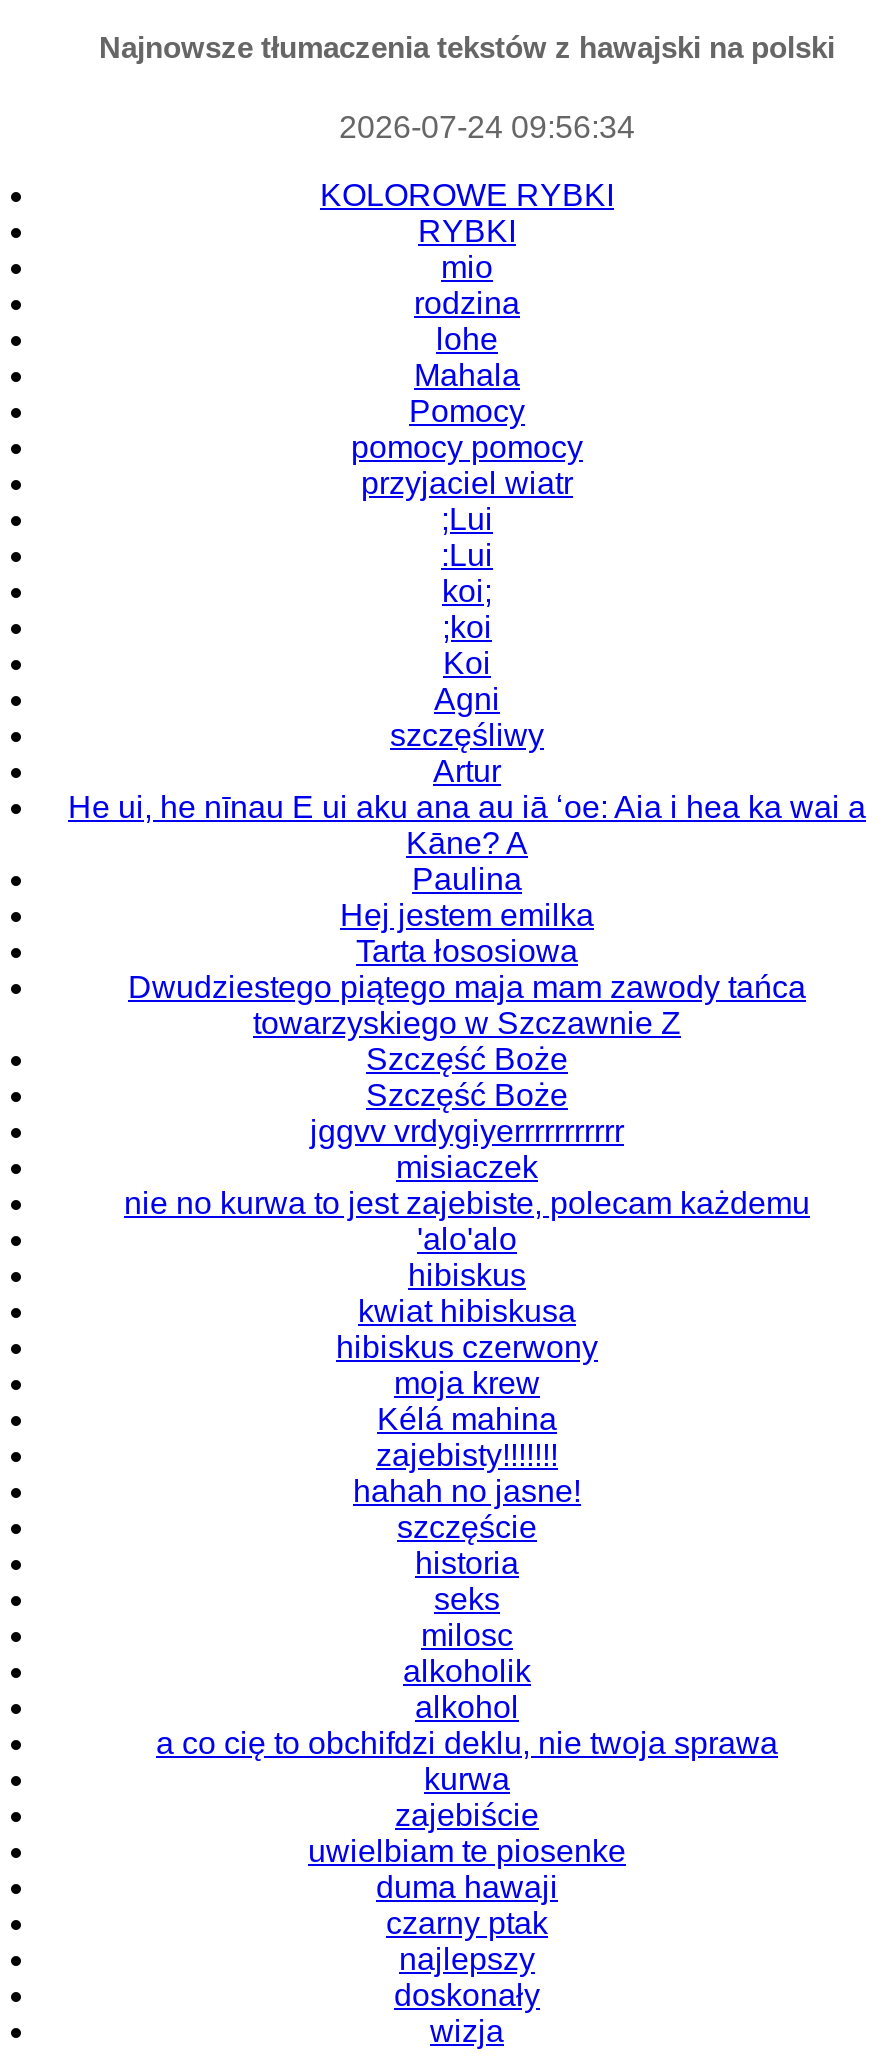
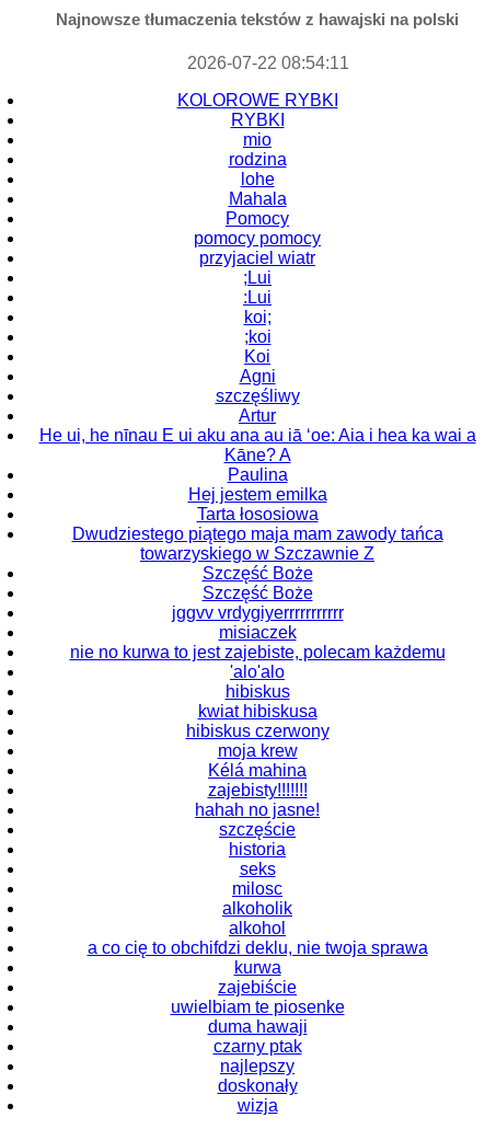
[339,109,635,143] 2026-07-24 09:56:34 -> [187,53,349,72] 2026-07-22 08:54:11

